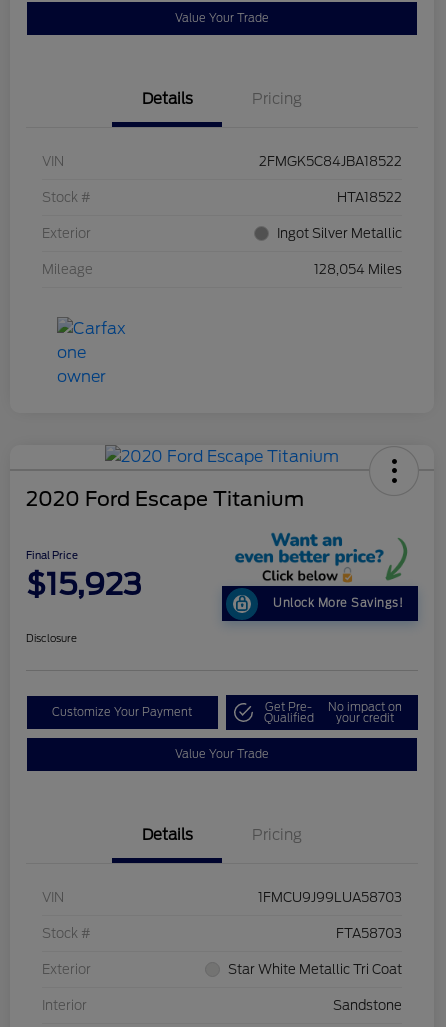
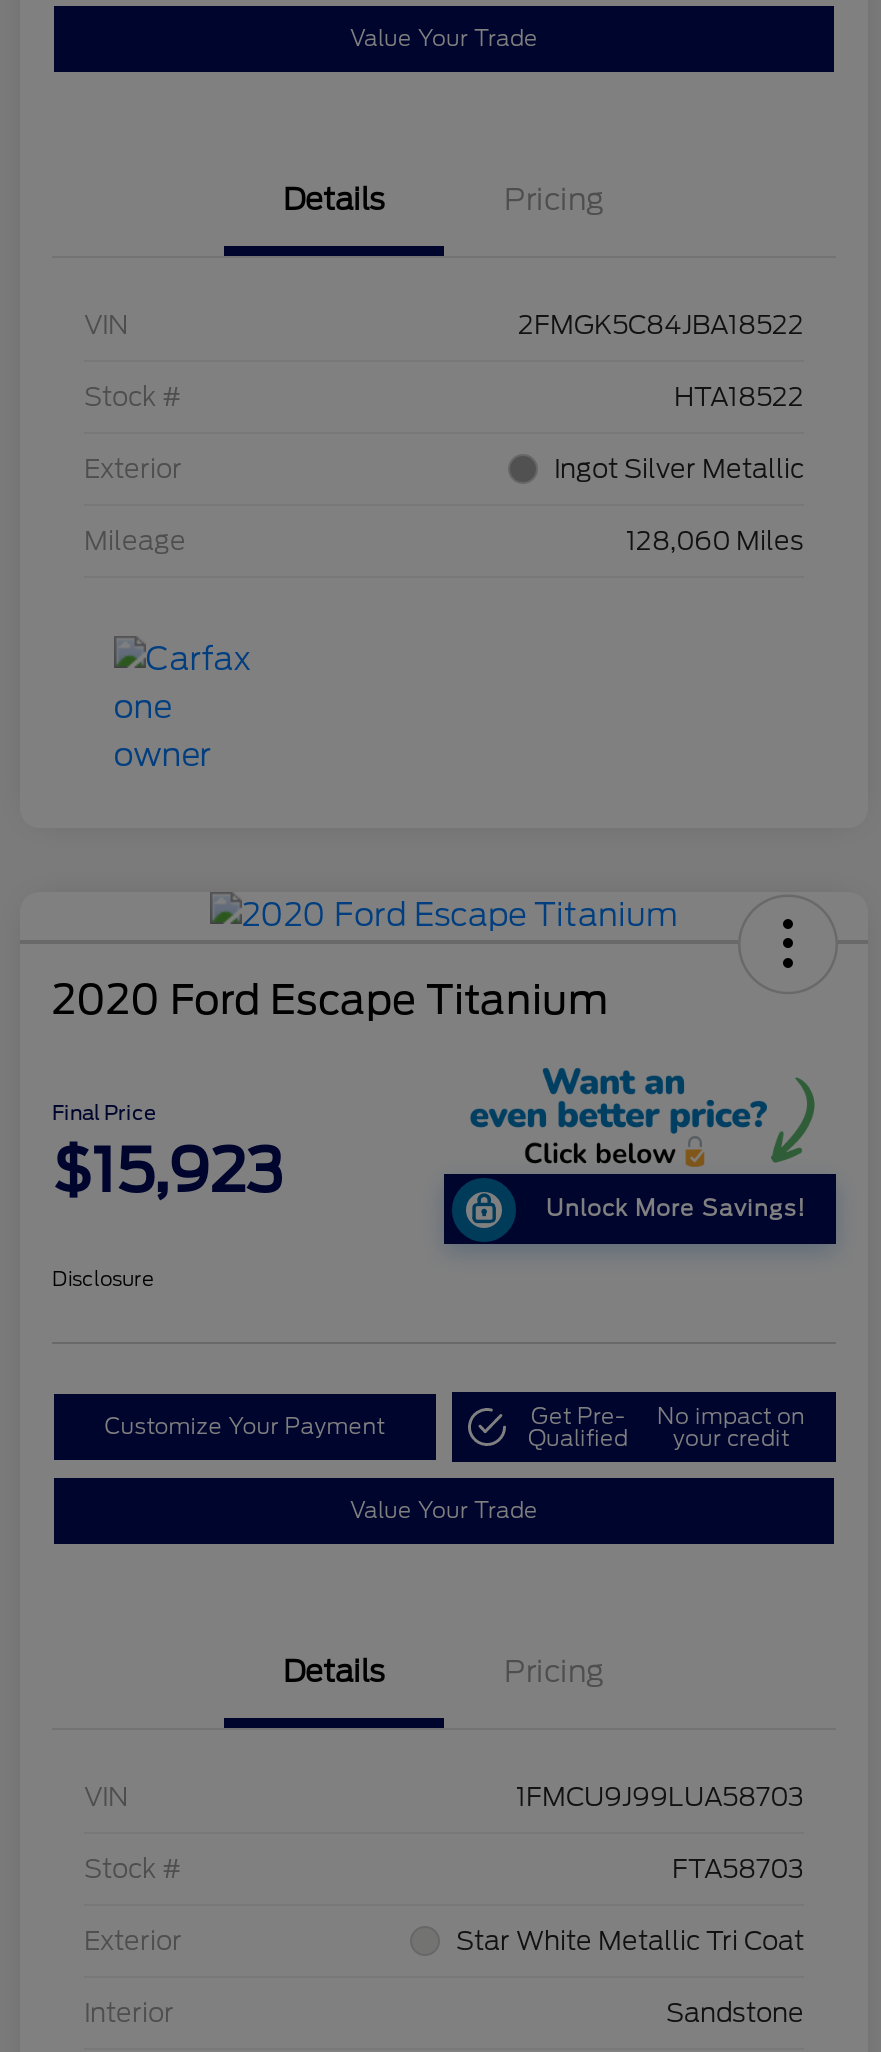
[314,262,402,277] 128,054 Miles -> [626,527,804,557] 128,060 Miles

